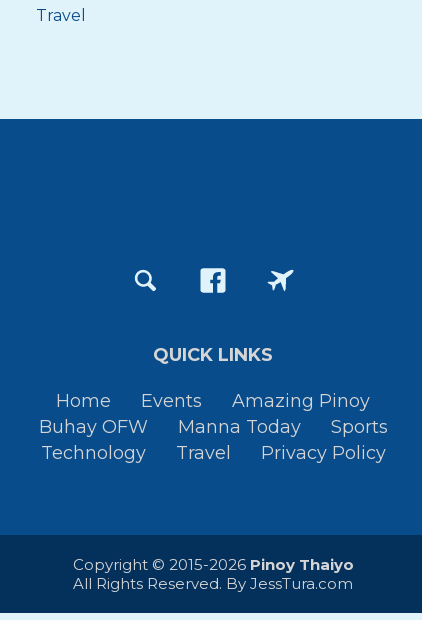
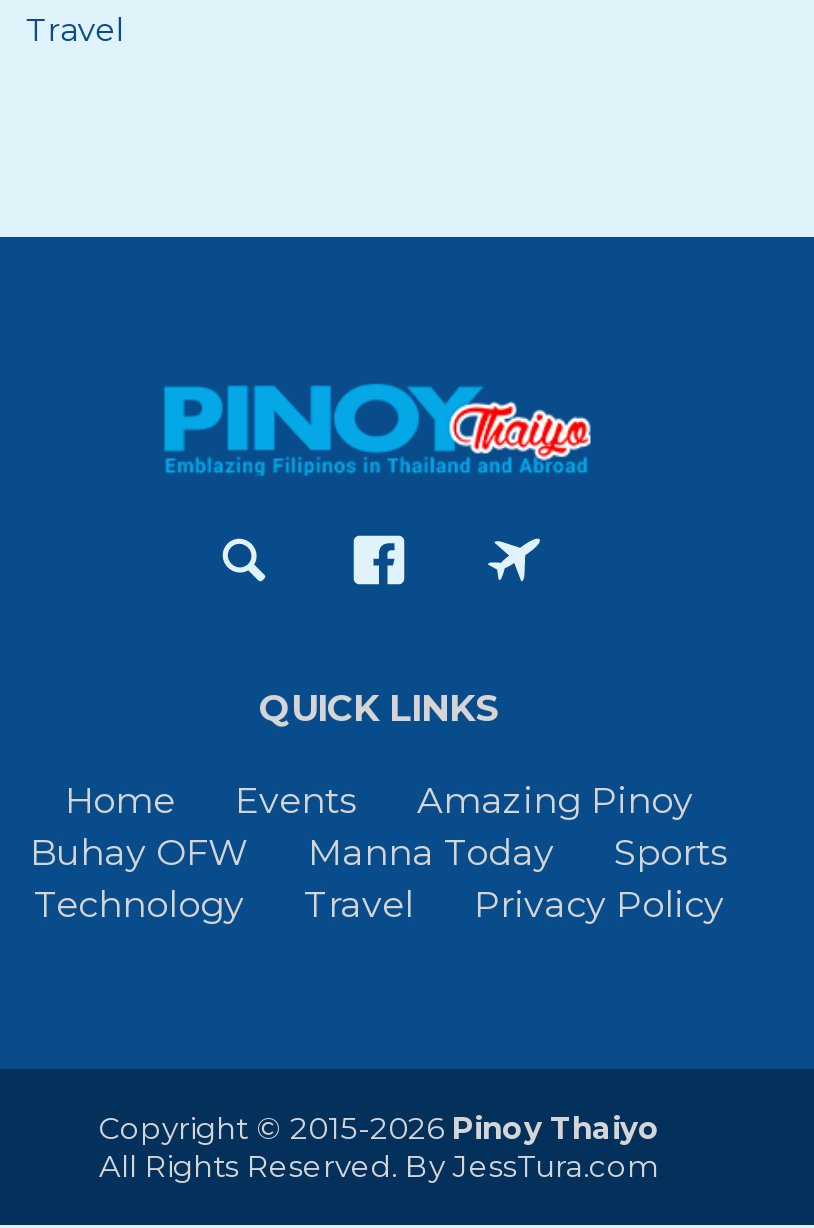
none -> [163,383,593,475] [image]

